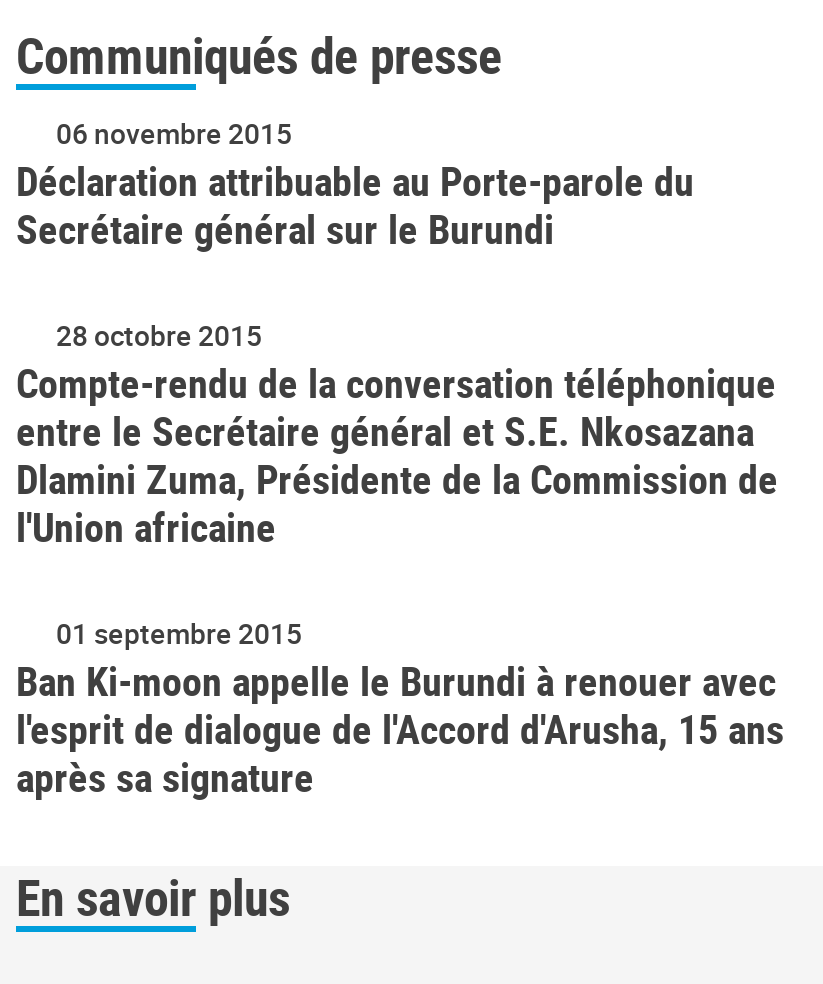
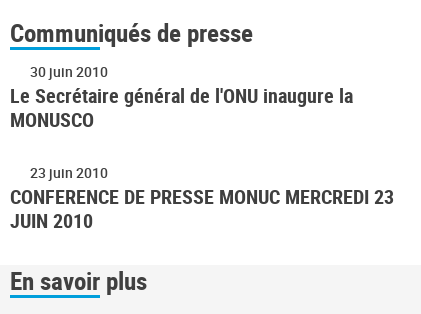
[16,114,784,804] 06 novembre 2015 | Déclaration attribuable au Porte-parole du | Secrétaire général sur le Burundi | 28 octobre 2015 | Compte-rendu de la conversation téléphonique | entre le Secrétaire général et S.E. Nkosazana | Dlamini Zuma, Présidente de la Commission de | l'Union africaine | 01 septembre 2015 | Ban Ki-moon appelle le Burundi à renouer avec | l'esprit de dialogue de l'Accord d'Arusha, 15 ans | après sa signature -> [10,61,394,233] 30 juin 2010 | Le Secrétaire général de l'ONU inaugure la | MONUSCO | 23 juin 2010 | CONFERENCE DE PRESSE MONUC MERCREDI 23 | JUIN 2010

